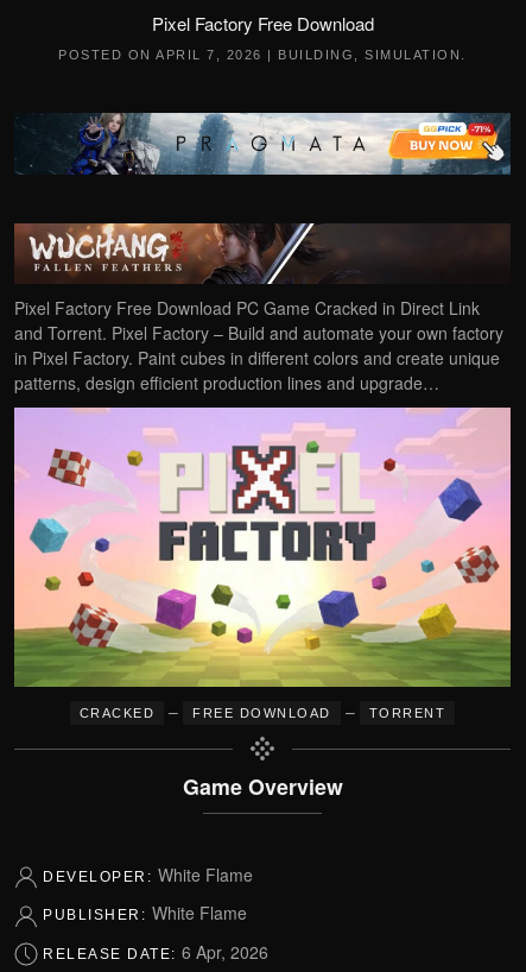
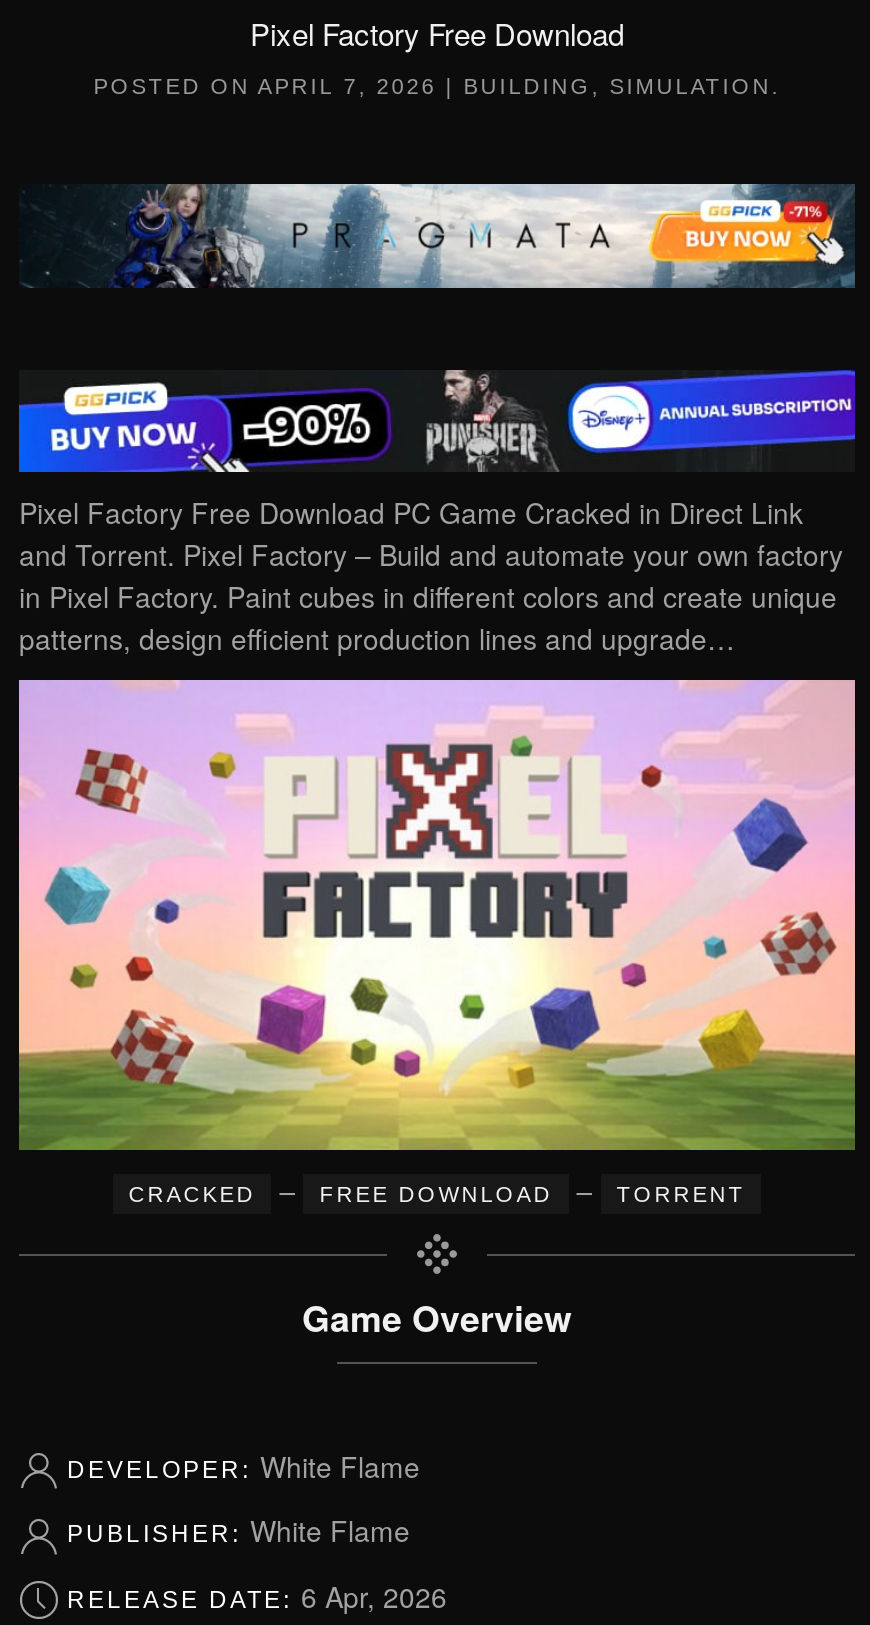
[14,222,511,285] [image] -> [17,368,857,474] [image]

